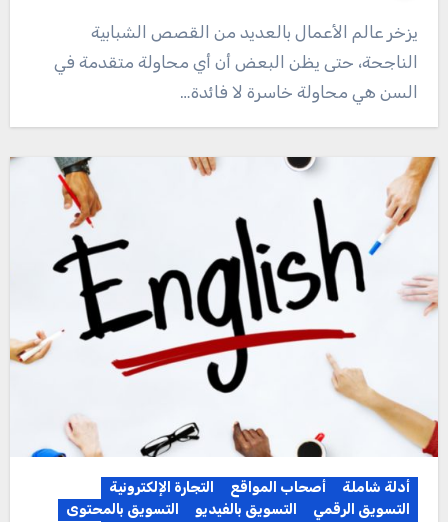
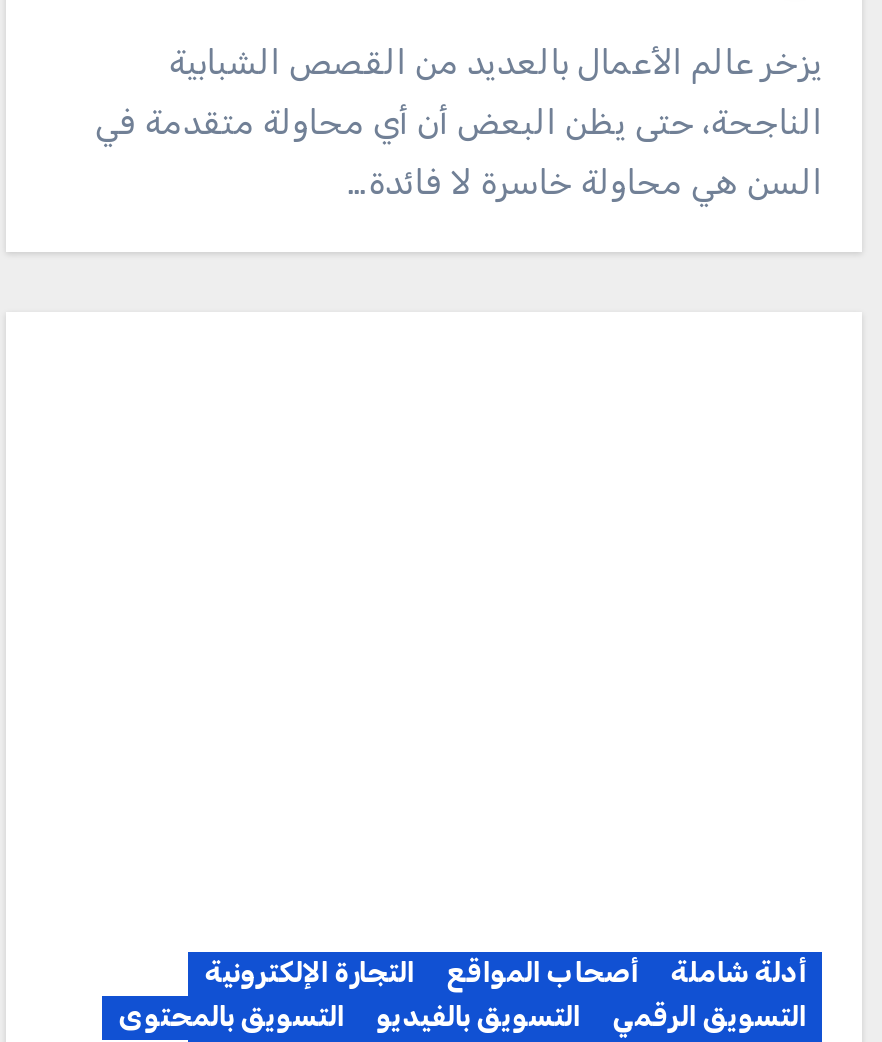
[9,156,439,458] [image] -> none

